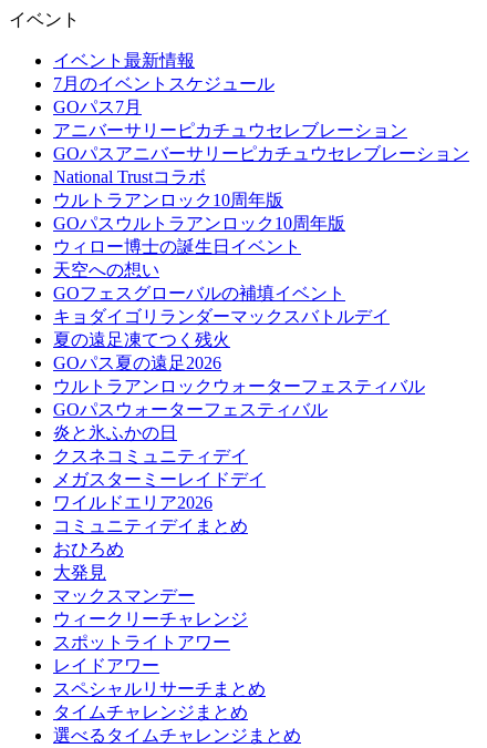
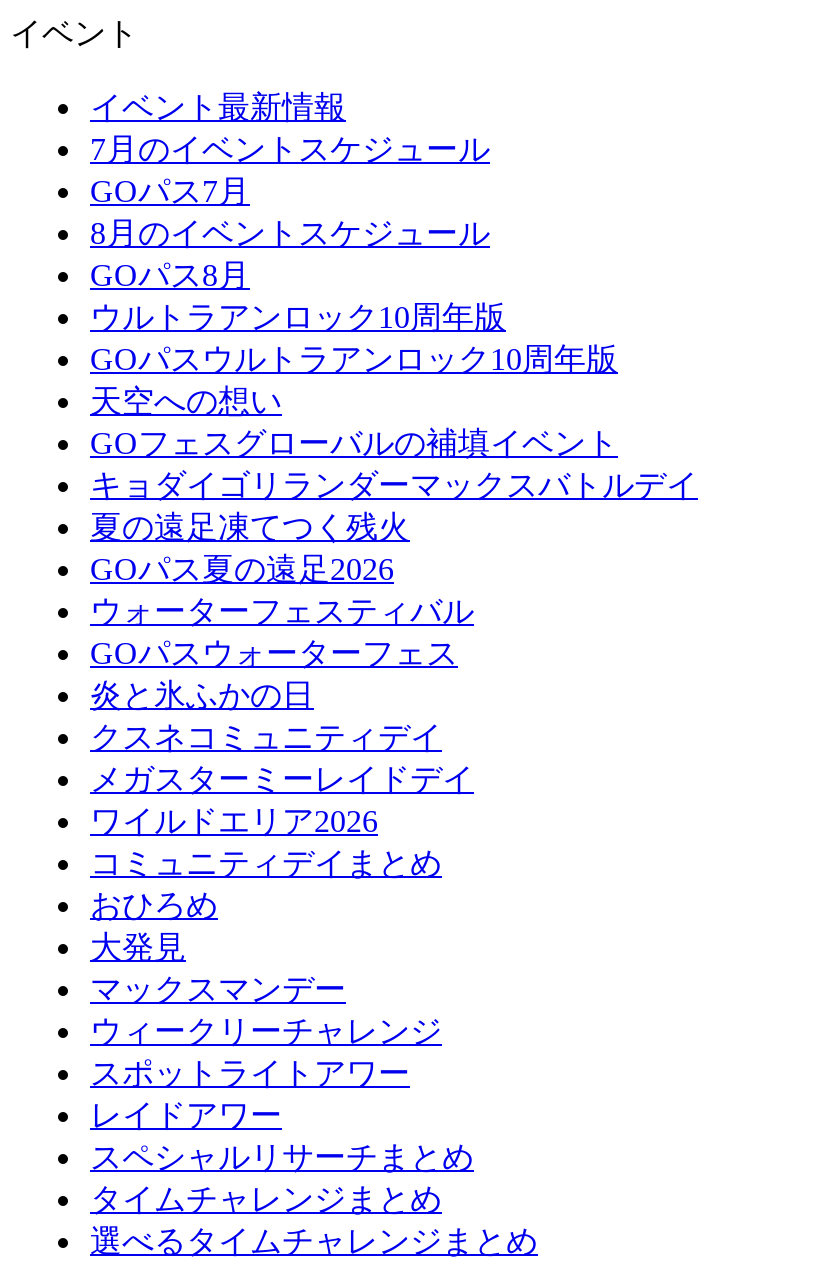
[53,121,469,186] アニバーサリーピカチュウセレブレーション | GOパスアニバーサリーピカチュウセレブレーション | National Trustコラボ -> [90,216,490,292] 8月のイベントスケジュール | GOパス8月
[53,237,301,256] ウィロー博士の誕生日イベント -> none
[53,377,425,419] ウルトラアンロックウォーターフェスティバル | GOパスウォーターフェスティバル -> [90,594,474,670] ウォーターフェスティバル | GOパスウォーターフェス

